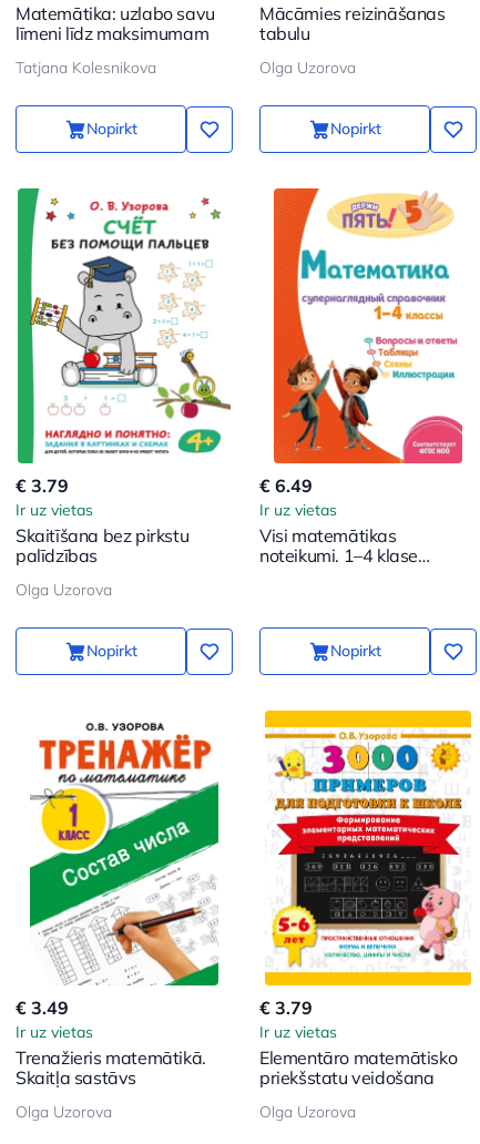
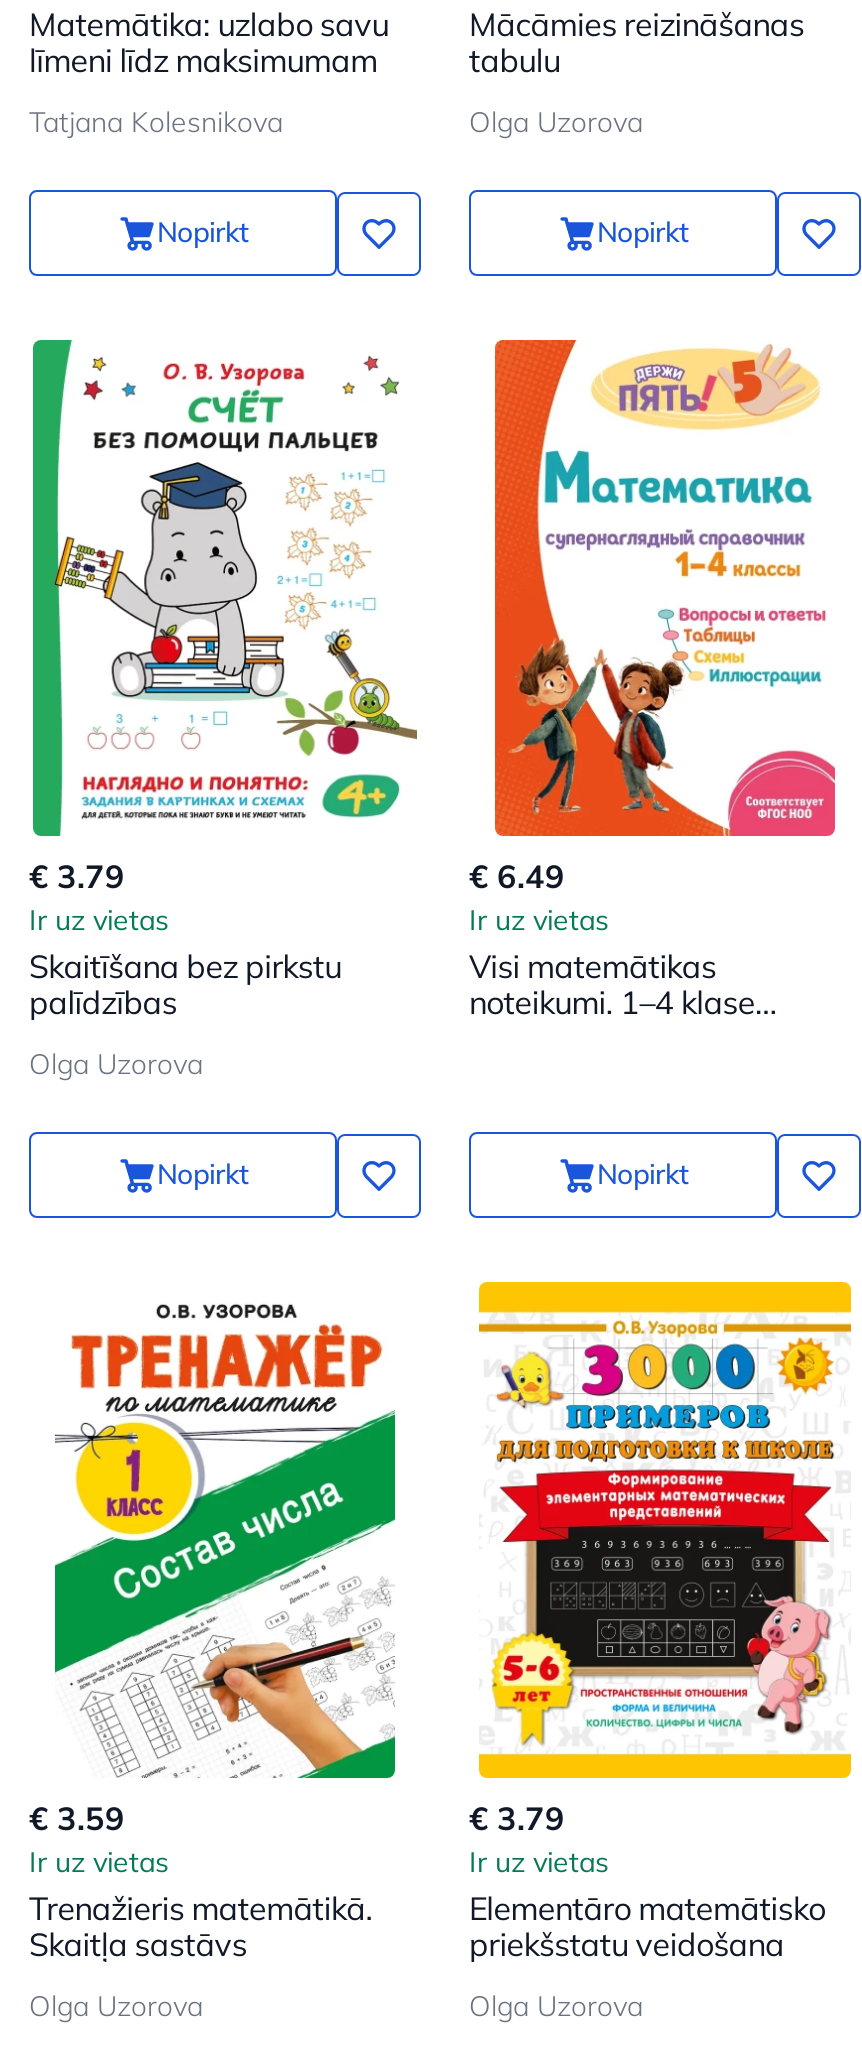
[16,997,69,1019] € 3.49 -> [29,1798,125,1838] € 3.59

